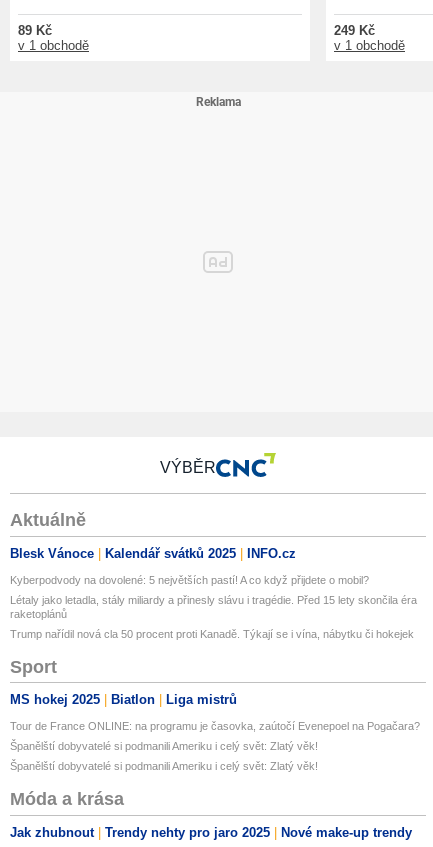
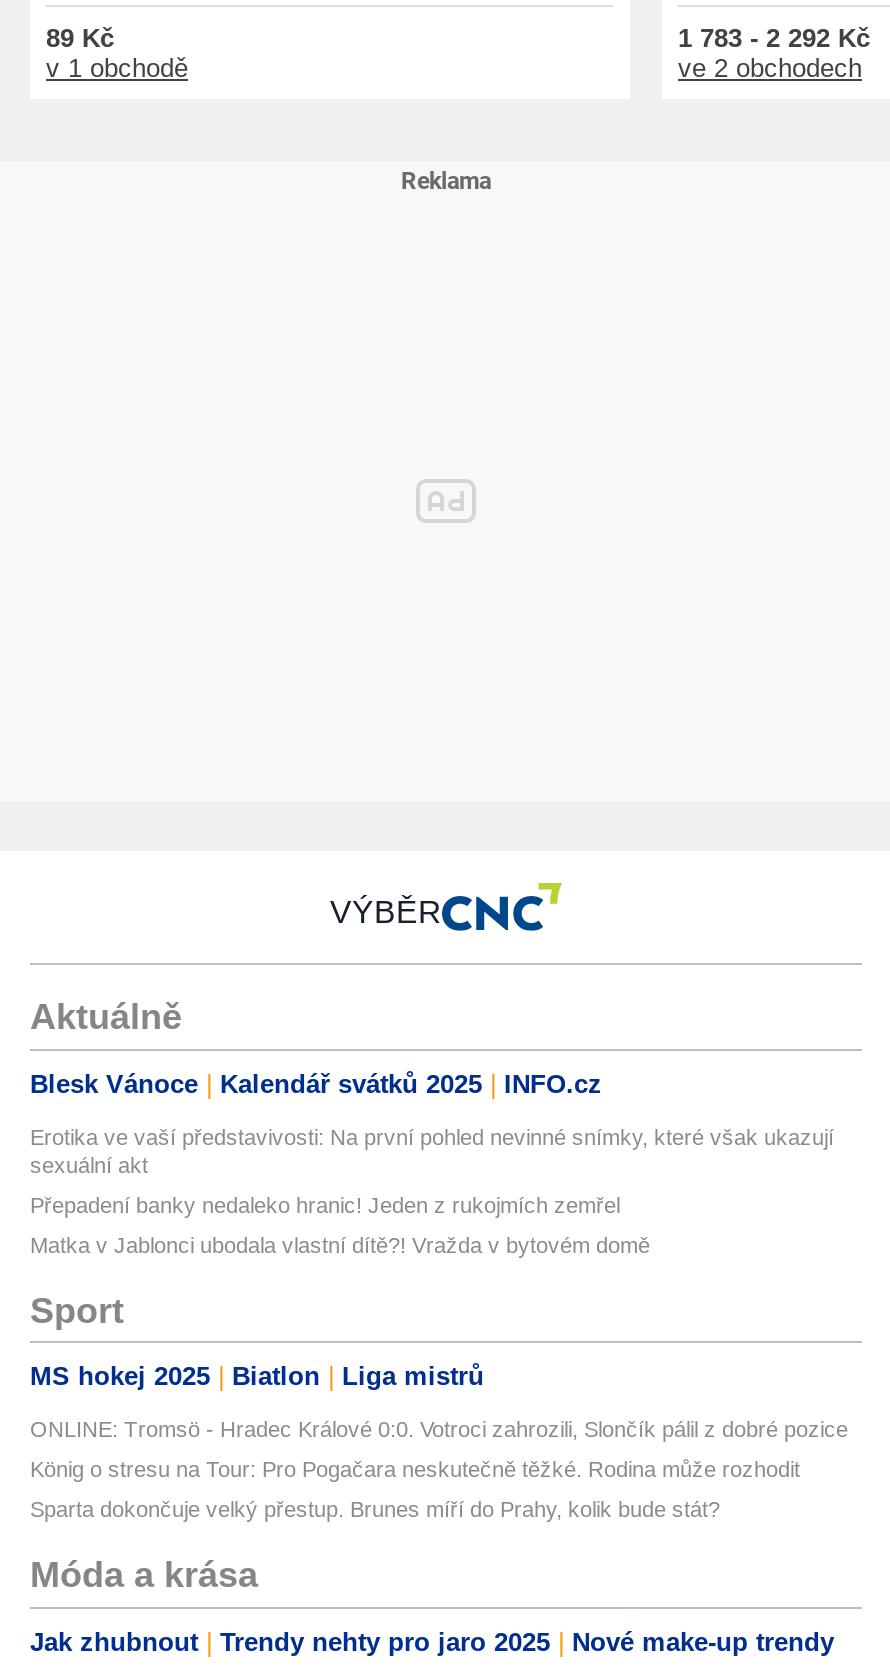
[334,23,405,53] 249 Kč | v 1 obchodě -> [678,23,870,83] 1 783 - 2 292 Kč | ve 2 obchodech
[10,574,369,586] Kyberpodvody na dovolené: 5 největších pastí! A co když přijdete o mobil? -> [30,1125,834,1177] Erotika ve vaší představivosti: Na první pohled nevinné snímky, které však ukazují | sexuální akt
[10,594,417,620] Létaly jako letadla, stály miliardy a přinesly slávu i tragédie. Před 15 lety skončila éra | raketoplánů -> [30,1193,620,1217] Přepadení banky nedaleko hranic! Jeden z rukojmích zemřel
[10,628,414,640] Trump nařídil nová cla 50 procent proti Kanadě. Týkají se i vína, nábytku či hokejek -> [30,1233,650,1257] Matka v Jablonci ubodala vlastní dítě?! Vražda v bytovém domě
[10,720,420,732] Tour de France ONLINE: na programu je časovka, zaútočí Evenepoel na Pogačara? -> [30,1418,848,1442] ONLINE: Tromsö - Hradec Králové 0:0. Votroci zahrozili, Slončík pálil z dobré pozice
[10,740,318,752] Španělští dobyvatelé si podmanili Ameriku i celý svět: Zlatý věk! -> [30,1458,800,1482] König o stresu na Tour: Pro Pogačara neskutečně těžké. Rodina může rozhodit
[10,760,318,772] Španělští dobyvatelé si podmanili Ameriku i celý svět: Zlatý věk! -> [30,1498,720,1522] Sparta dokončuje velký přestup. Brunes míří do Prahy, kolik bude stát?

